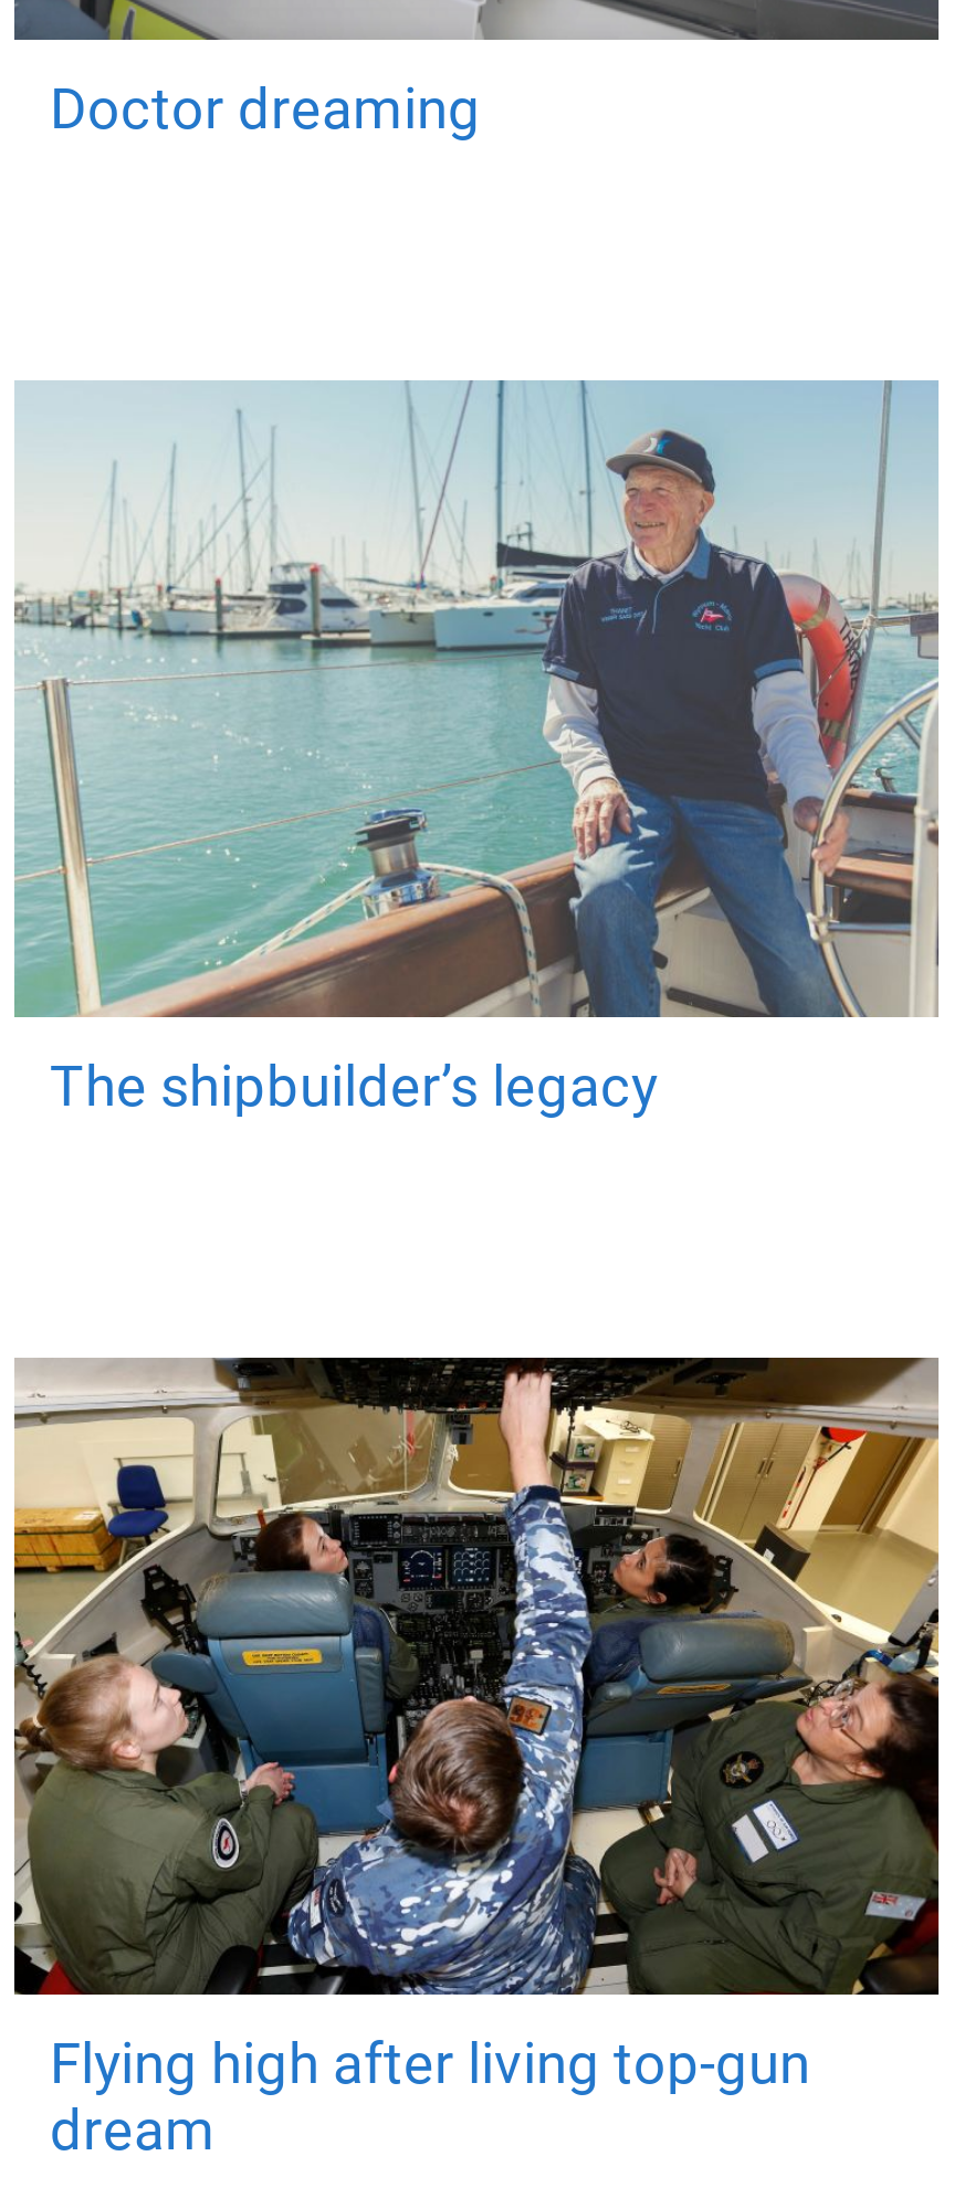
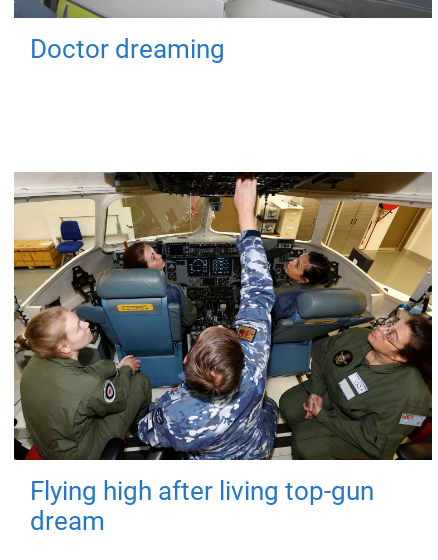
[14,378,939,1119] [image] | The shipbuilder’s legacy -> none

